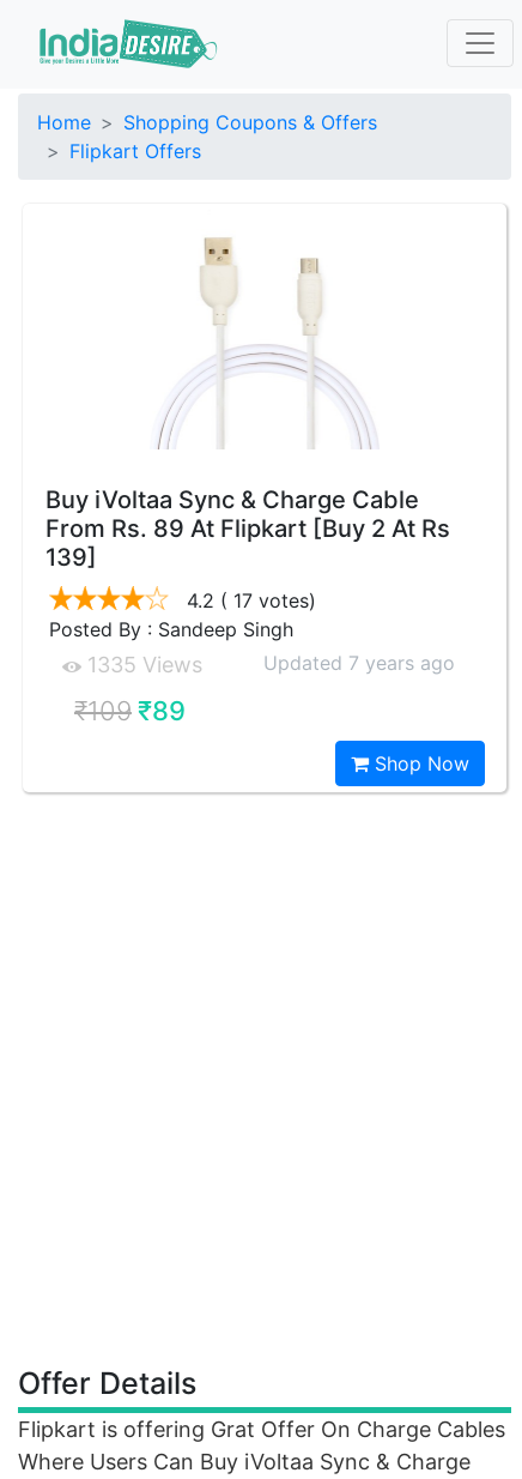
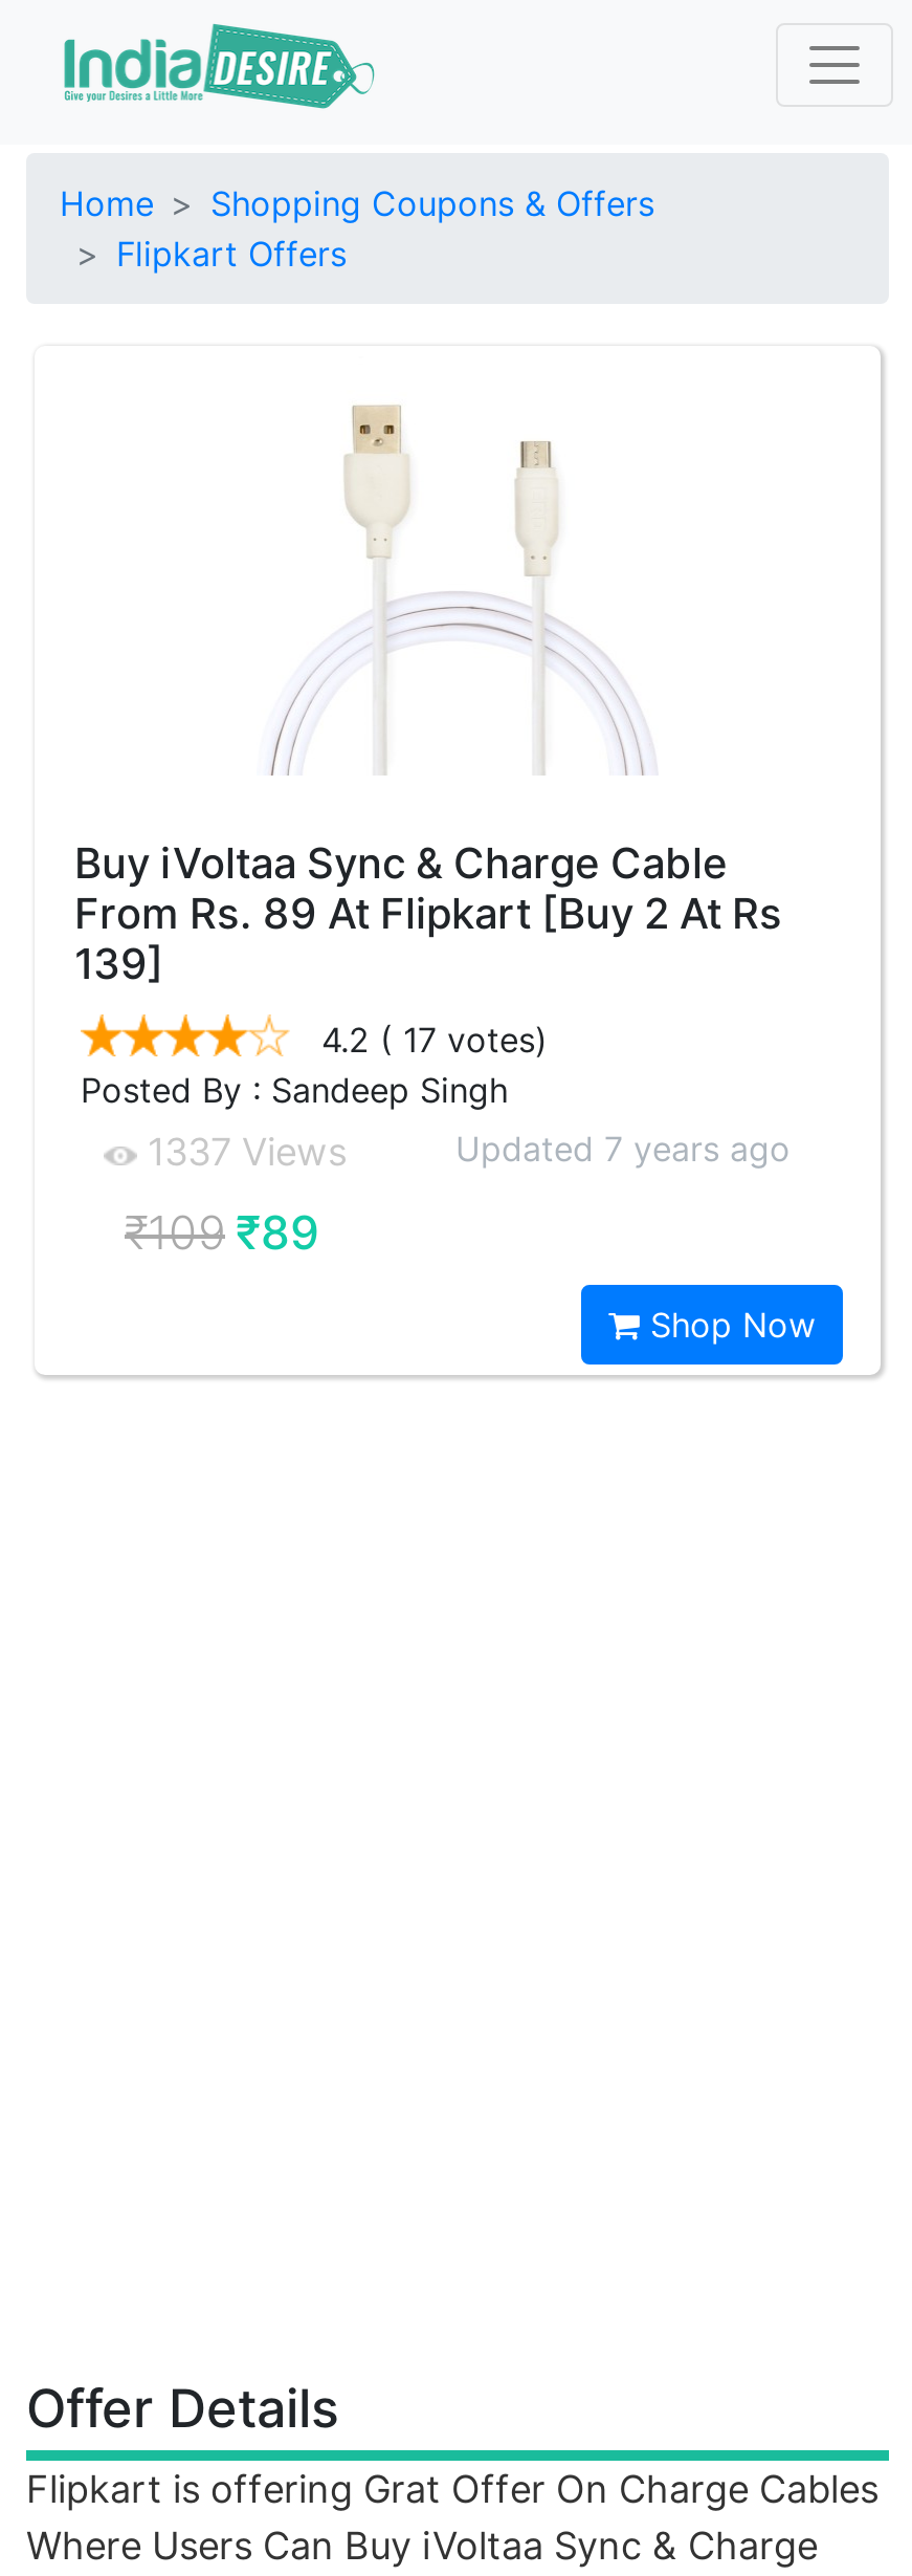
[81,652,202,677] 1335 Views -> [137,1130,347,1174] 1337 Views

